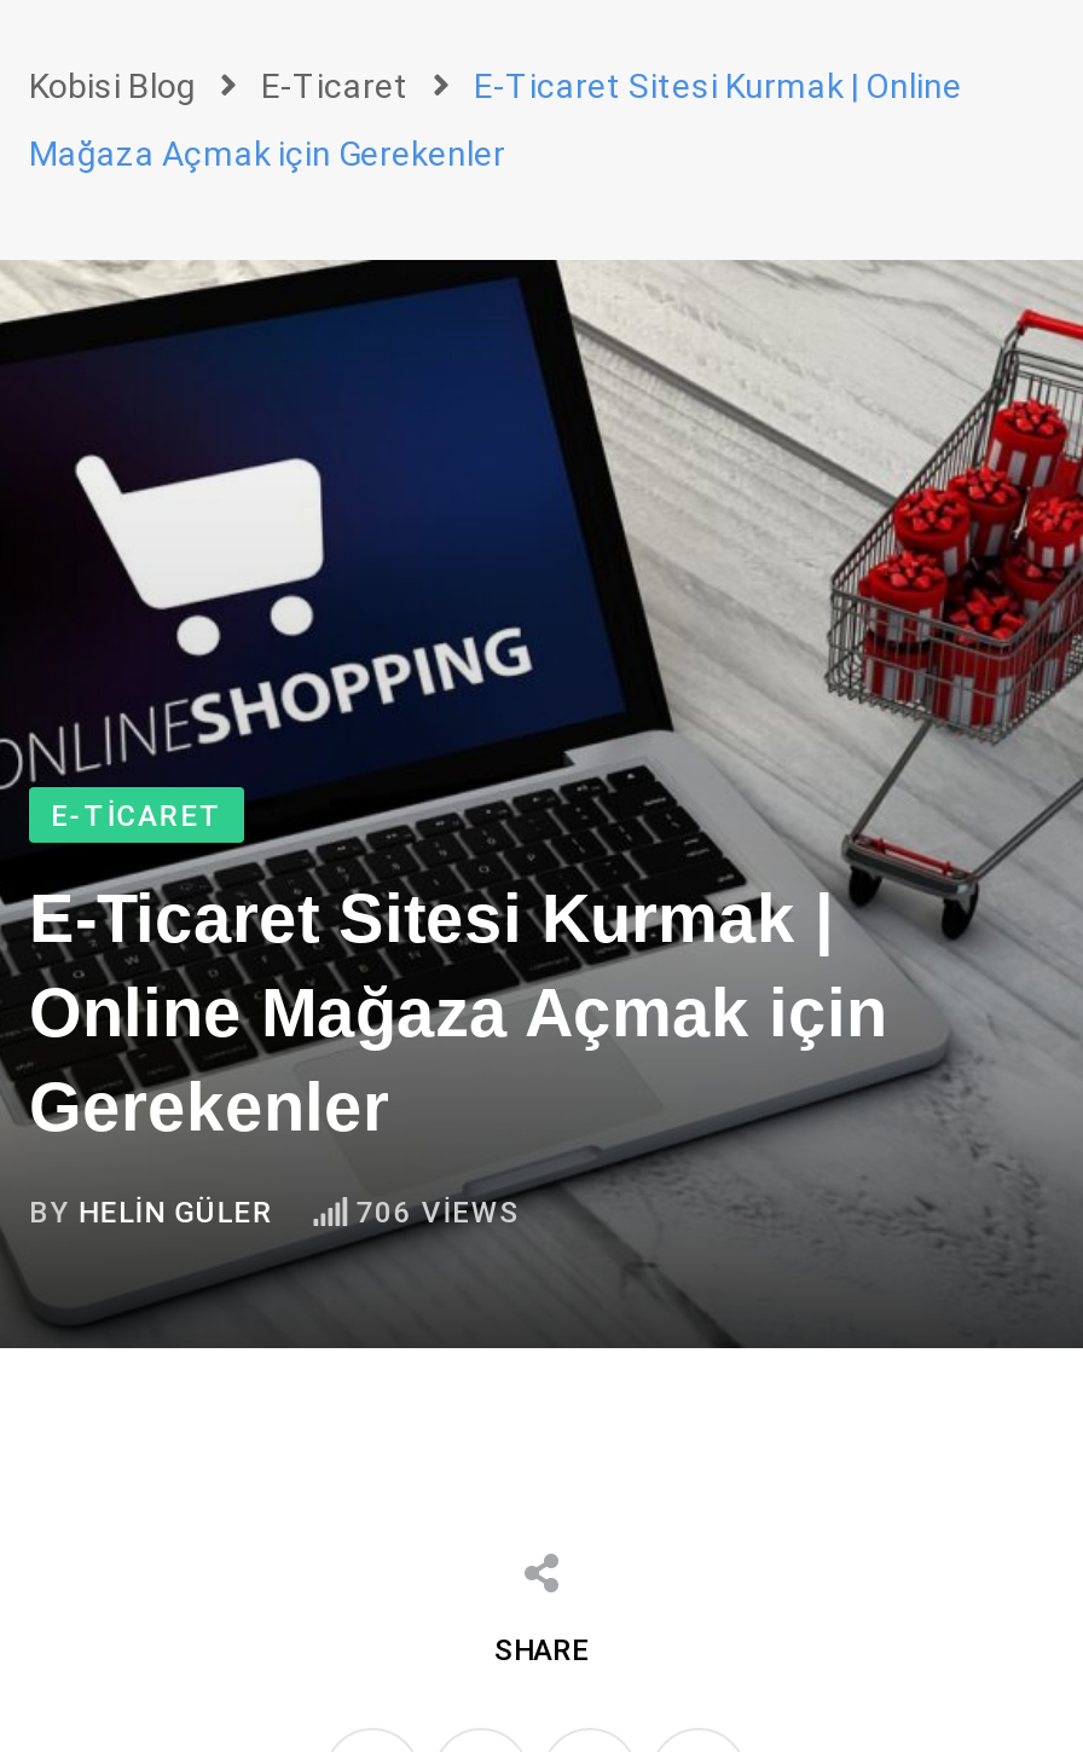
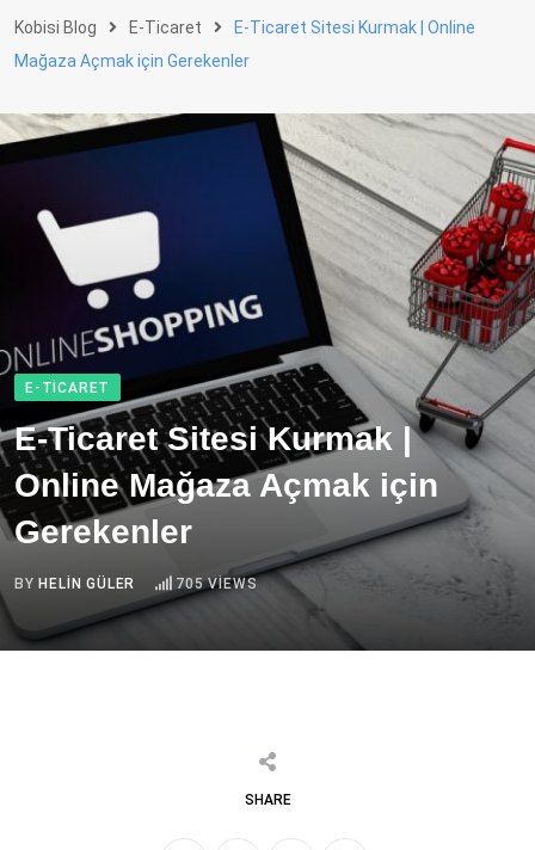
[356,1196,521,1229] 706 VIEWS -> [176,575,257,592] 705 VIEWS

